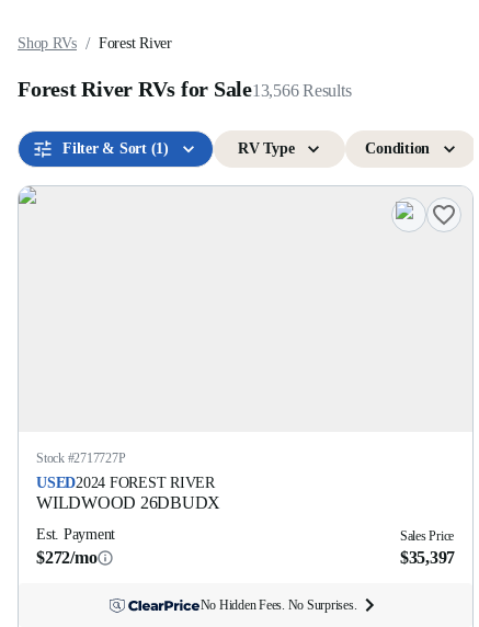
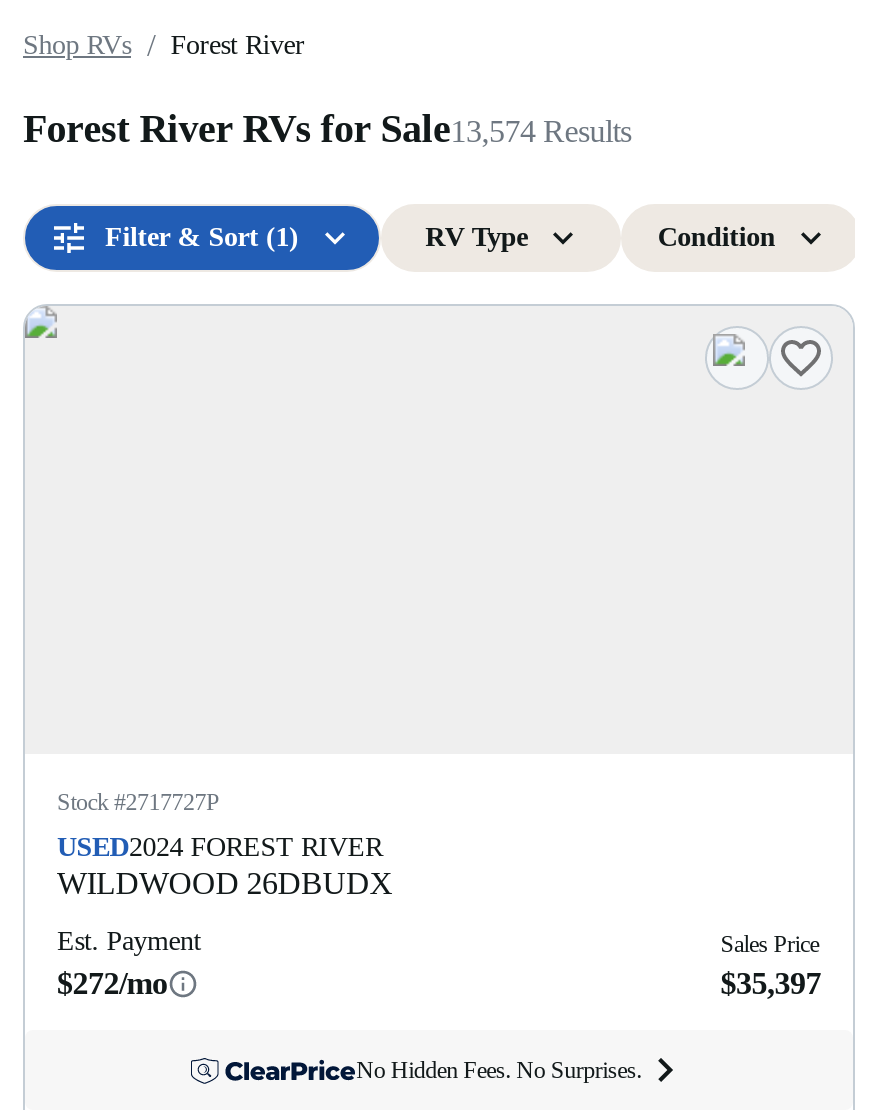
[18,77,351,101] Forest River RVs for Sale 13,566 Results -> [23,106,631,150] Forest River RVs for Sale 13,574 Results

